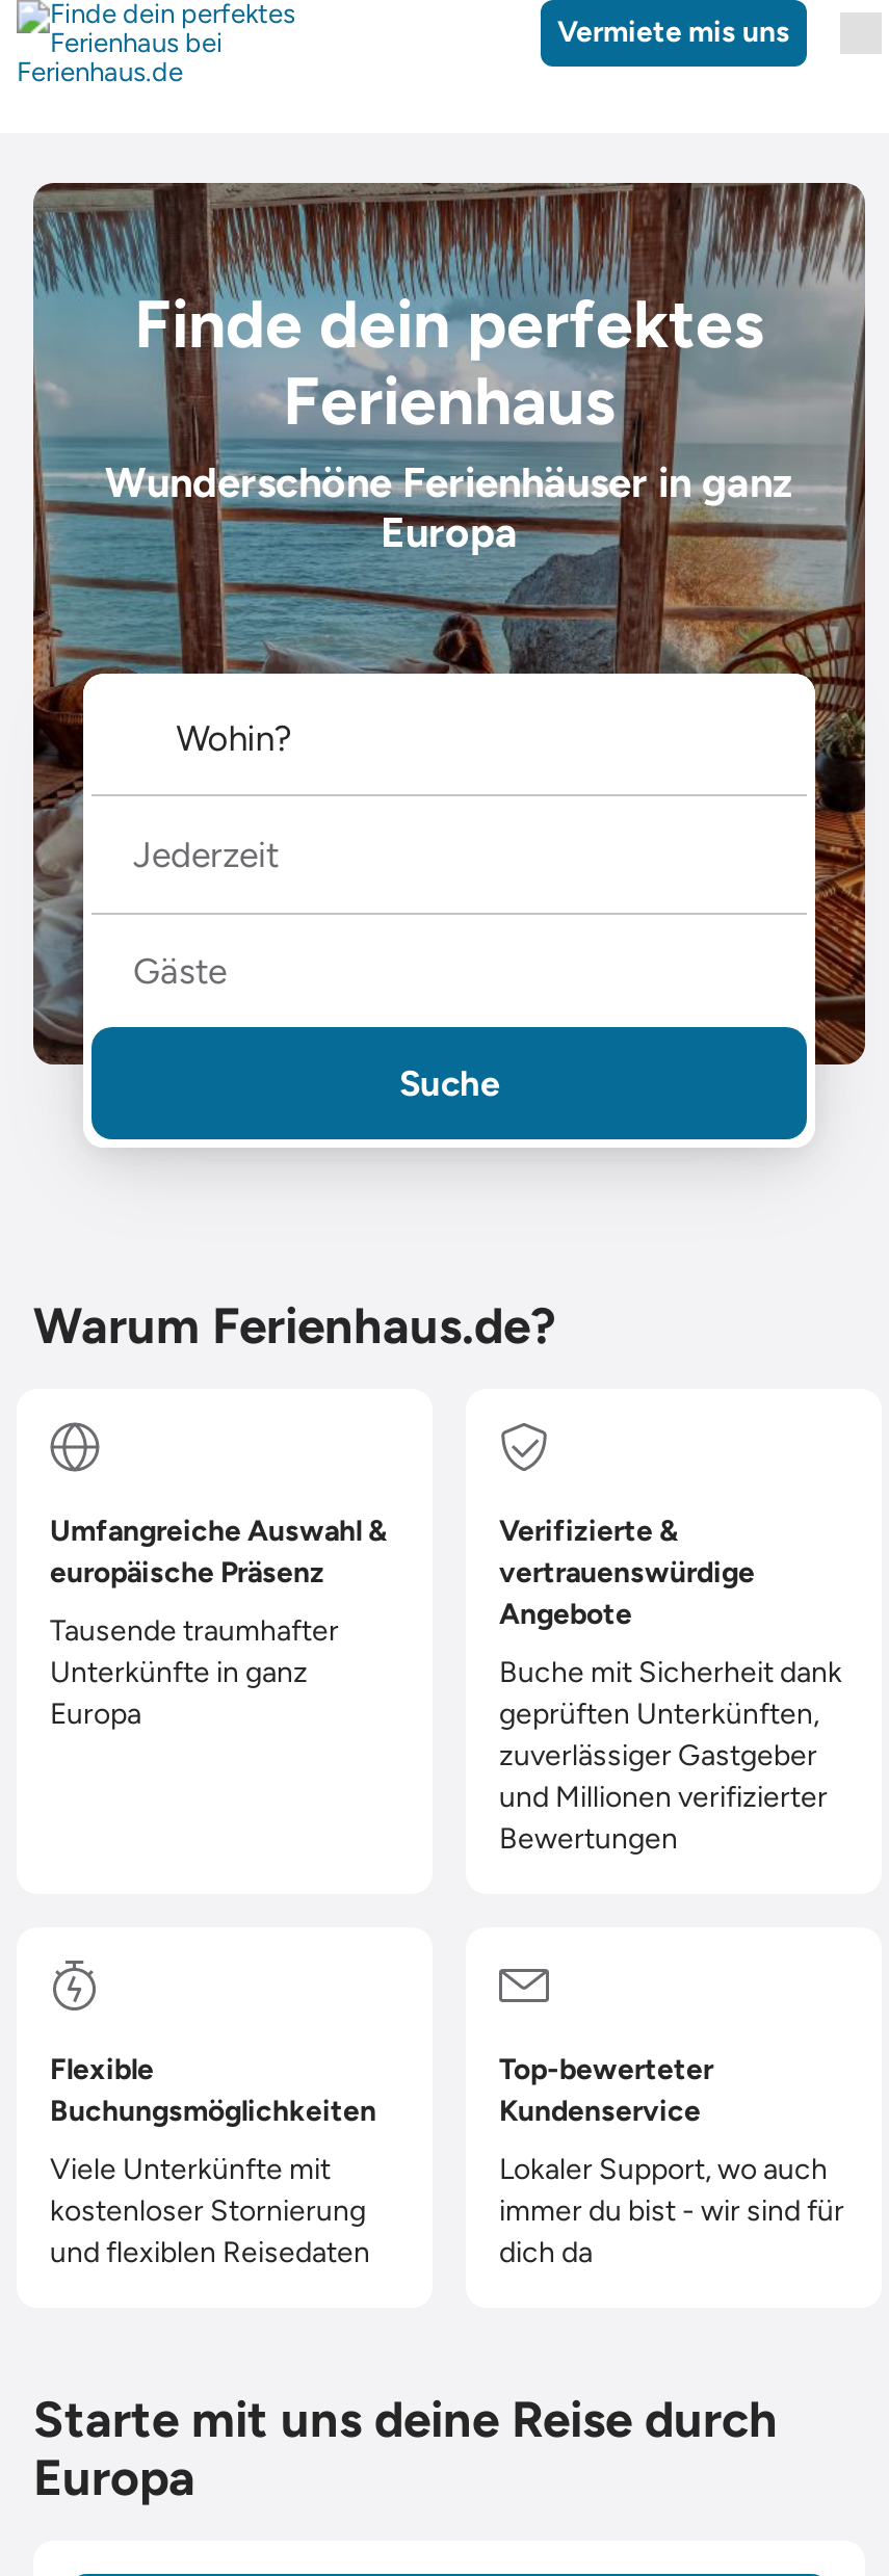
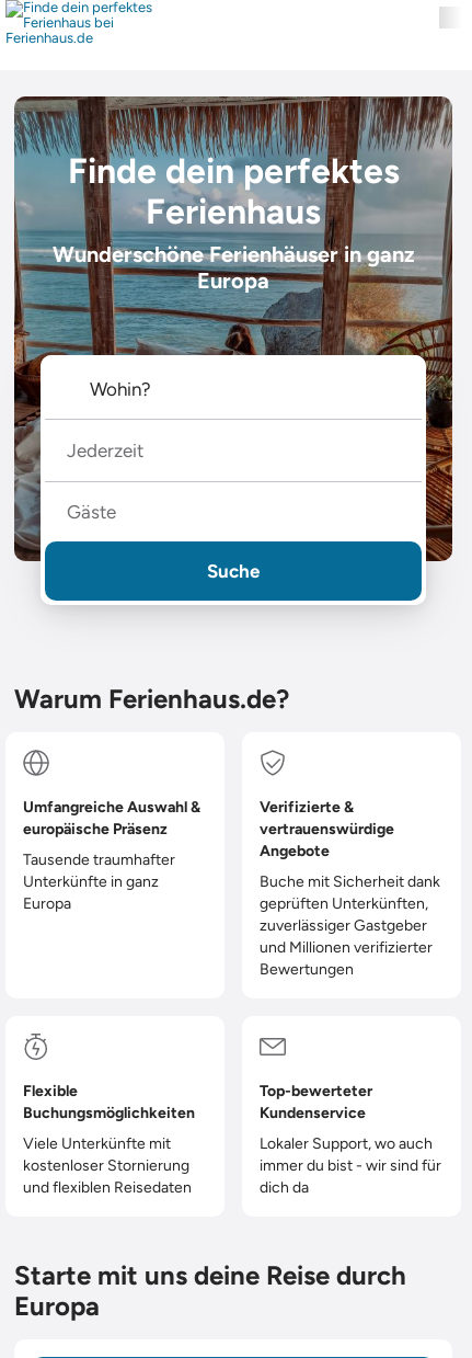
[557,15,790,50] Vermiete mis uns -> none

